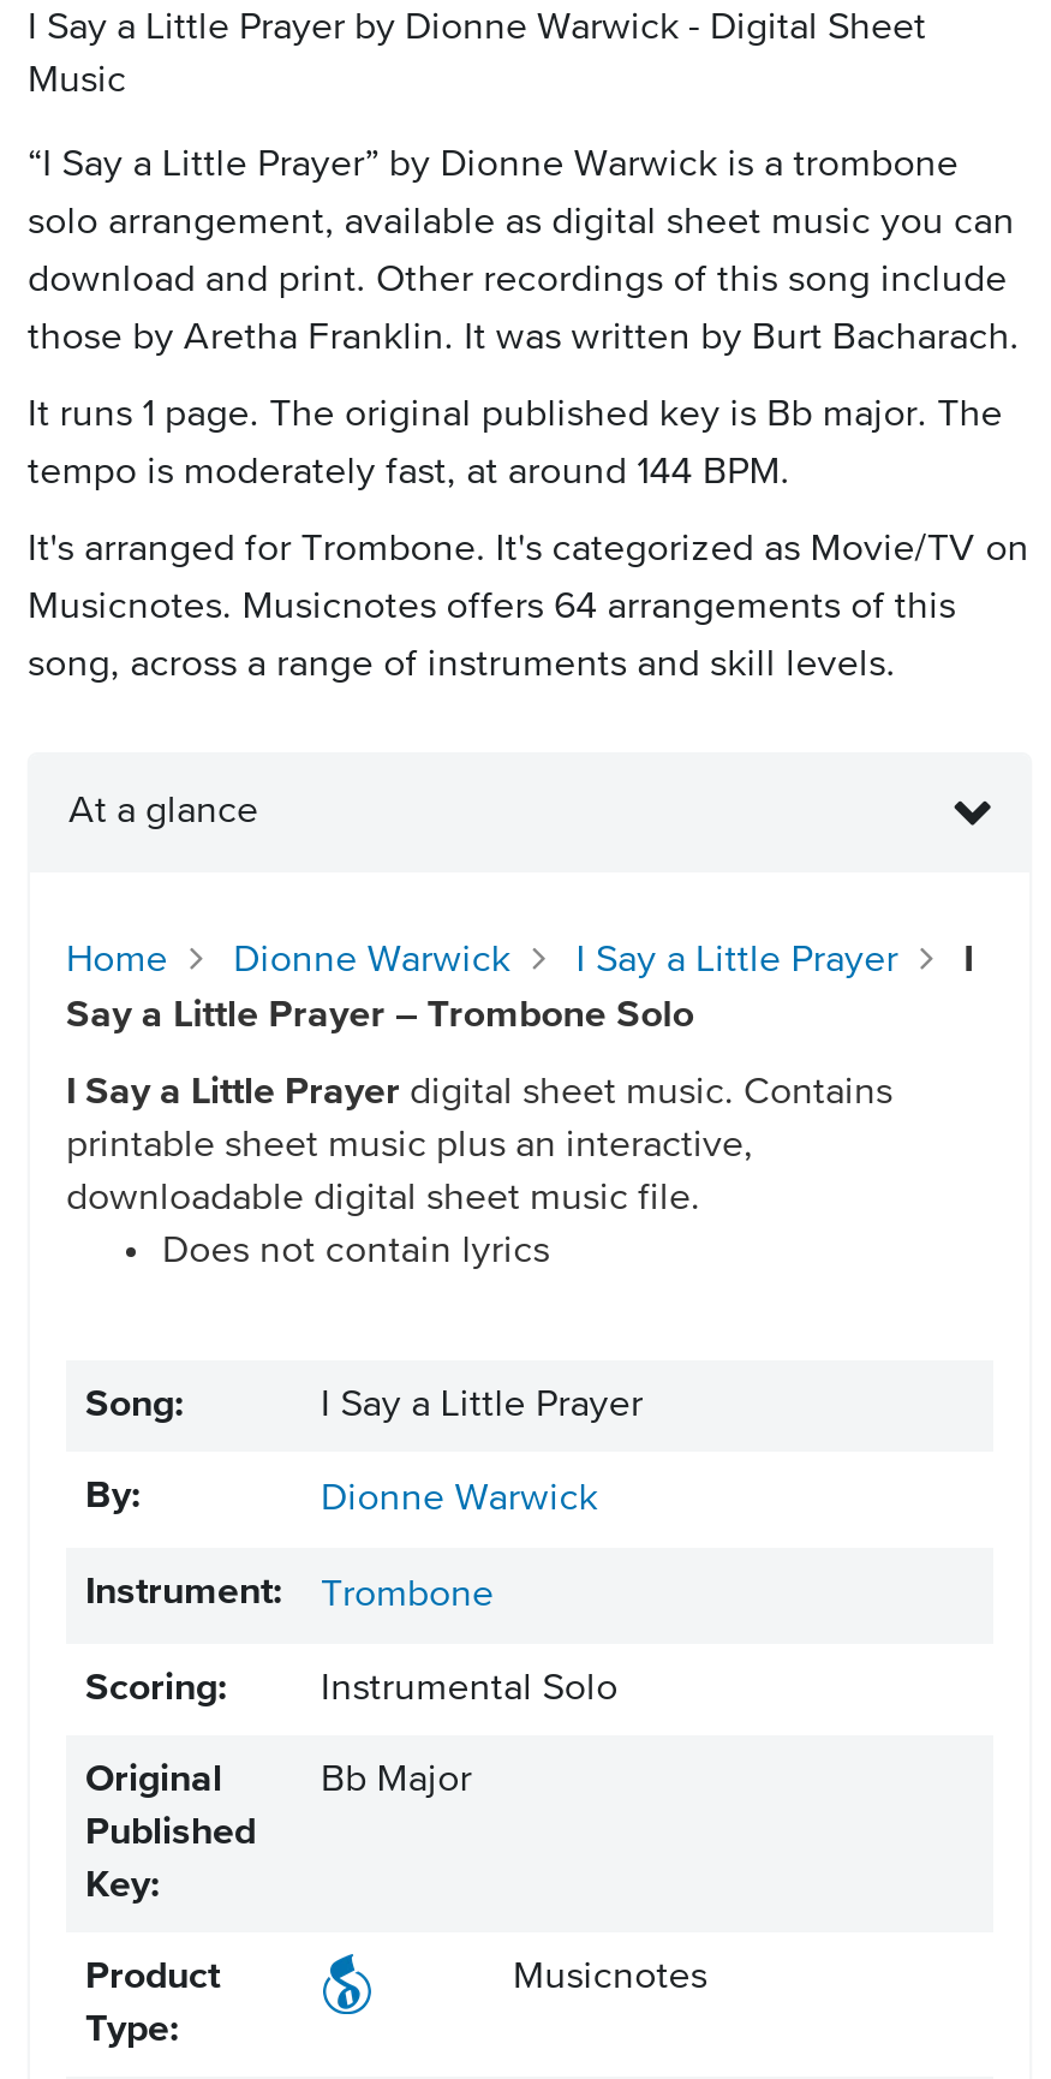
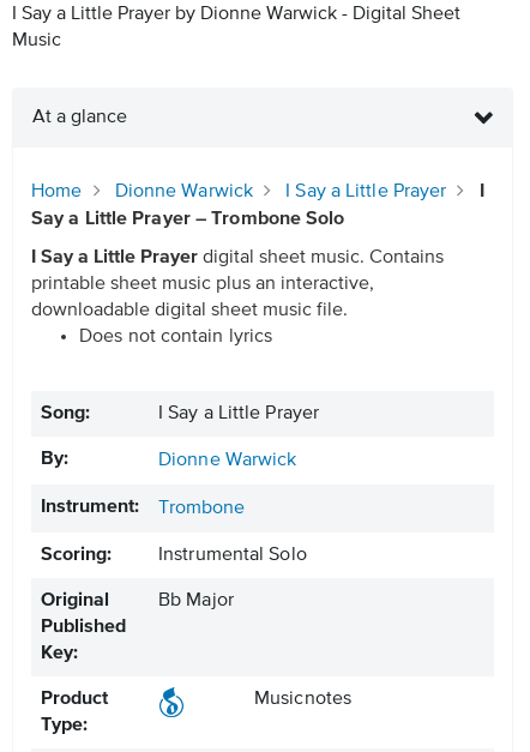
[28,147,1029,686] “I Say a Little Prayer” by Dionne Warwick is a trombone | solo arrangement, available as digital sheet music you can | download and print. Other recordings of this song include | those by Aretha Franklin. It was written by Burt Bacharach. | It runs 1 page. The original published key is Bb major. The | tempo is moderately fast, at around 144 BPM. | It's arranged for Trombone. It's categorized as Movie/TV on | Musicnotes. Musicnotes offers 64 arrangements of this | song, across a range of instruments and skill levels. -> none

